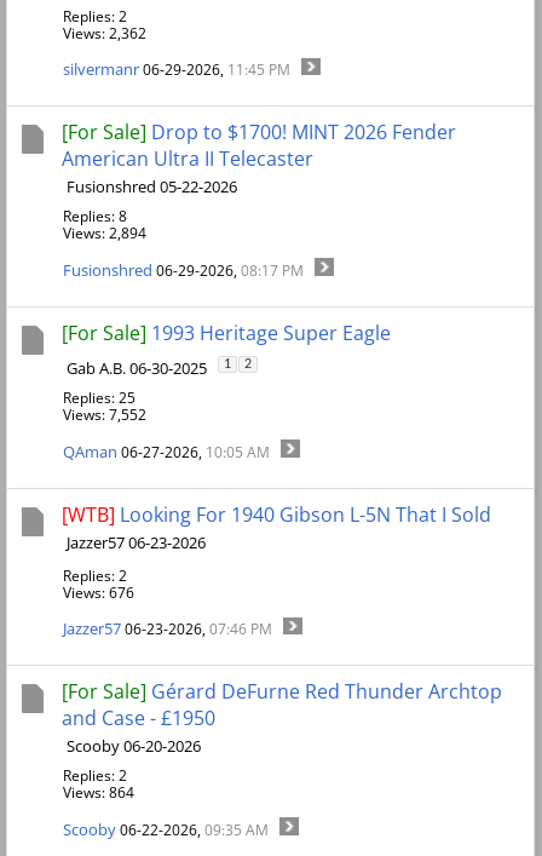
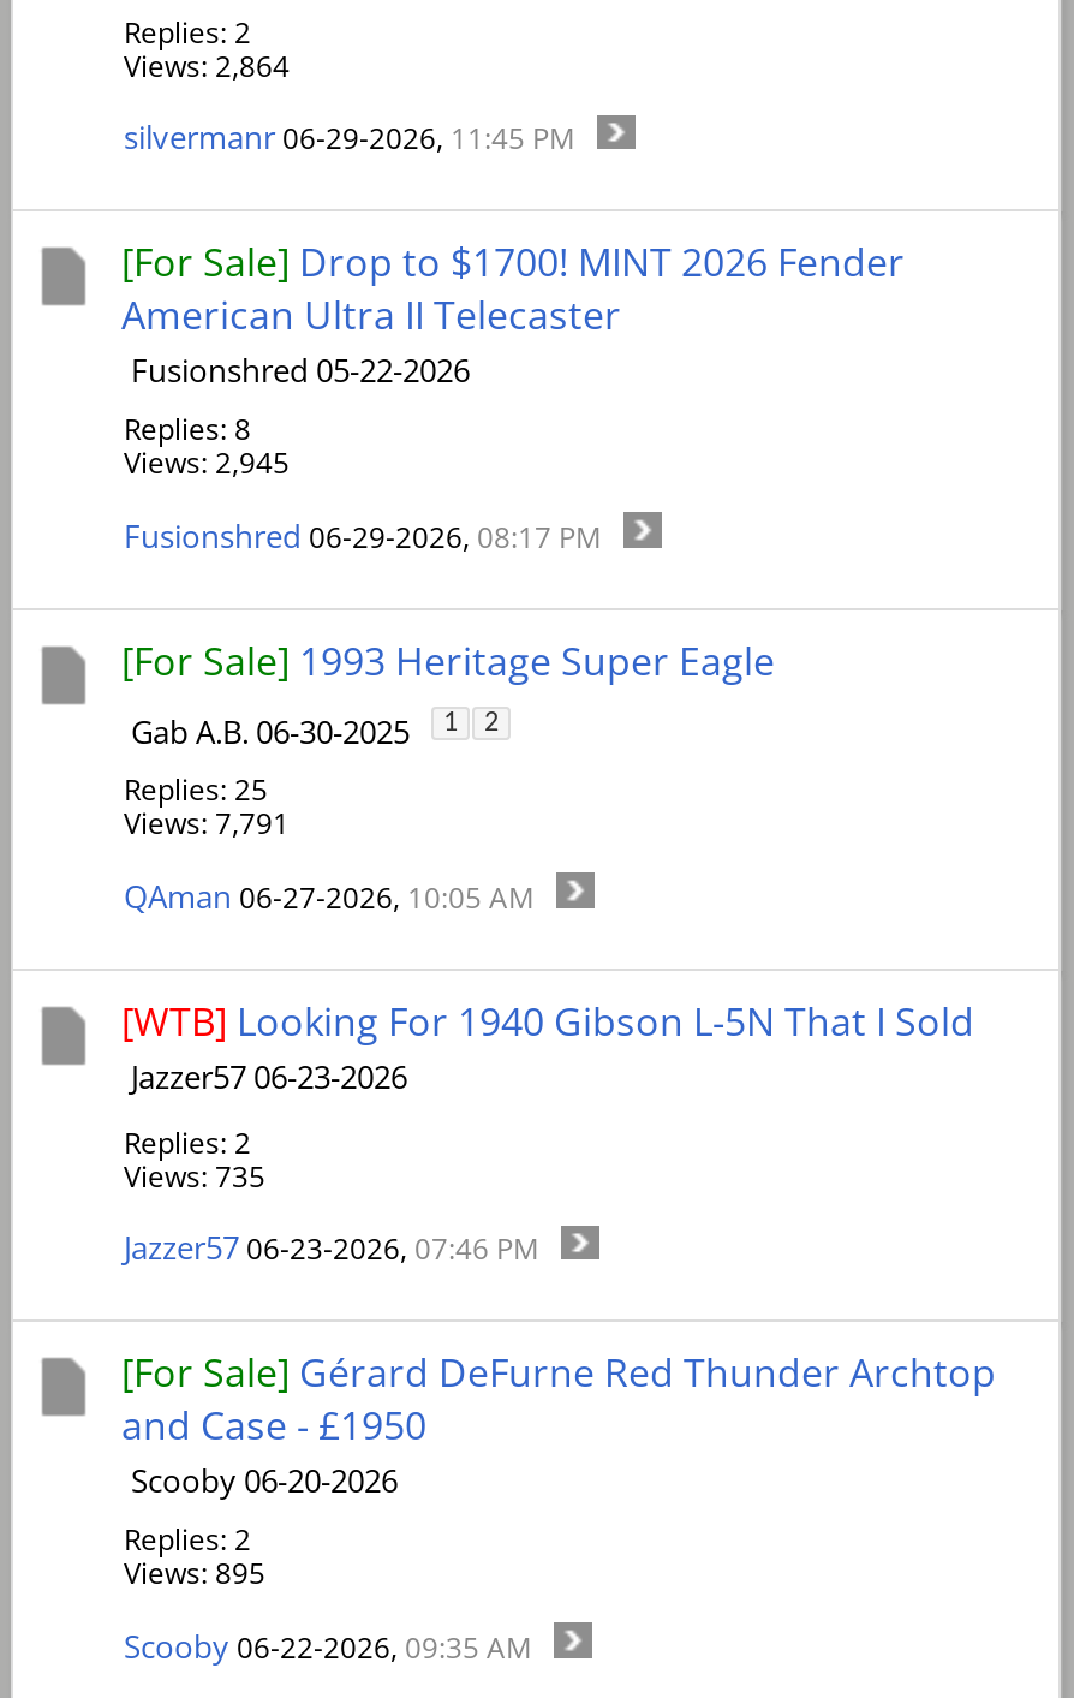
[63,23,146,43] Views: 2,362 -> [124,45,290,86] Views: 2,864
[63,223,146,244] Views: 2,894 -> [124,443,290,484] Views: 2,945
[63,405,146,425] Views: 7,552 -> [124,803,290,844] Views: 7,791
[63,582,134,603] Views: 676 -> [124,1155,265,1196] Views: 735
[63,782,134,803] Views: 864 -> [124,1553,265,1594] Views: 895

